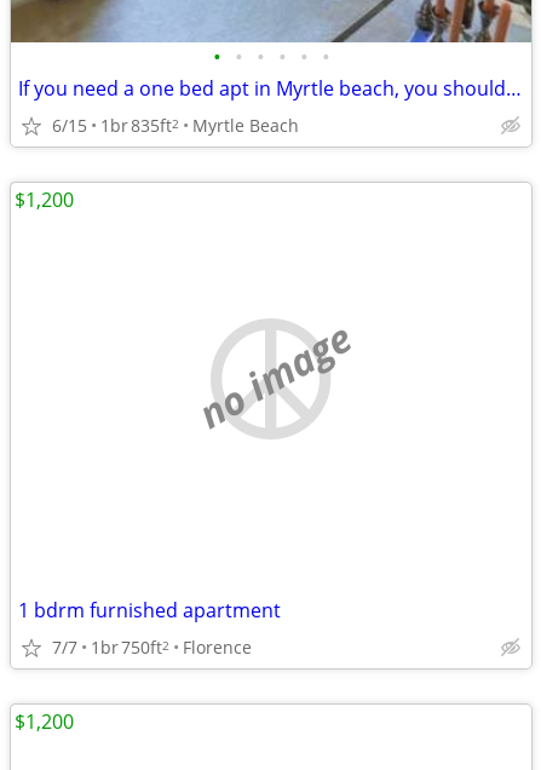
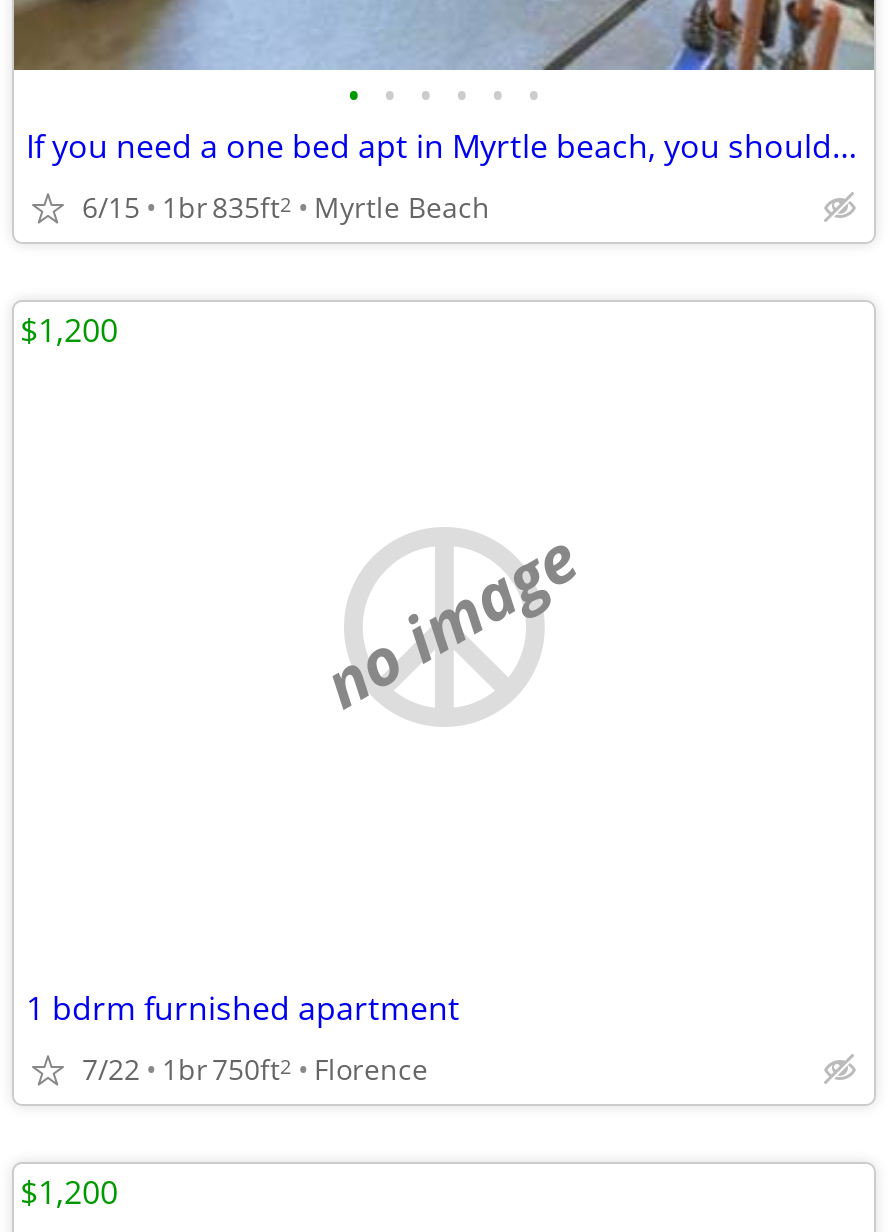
[52,635,252,658] 7/7 1br 750ft2 Florence -> [82,1049,428,1087] 7/22 1br 750ft2 Florence

